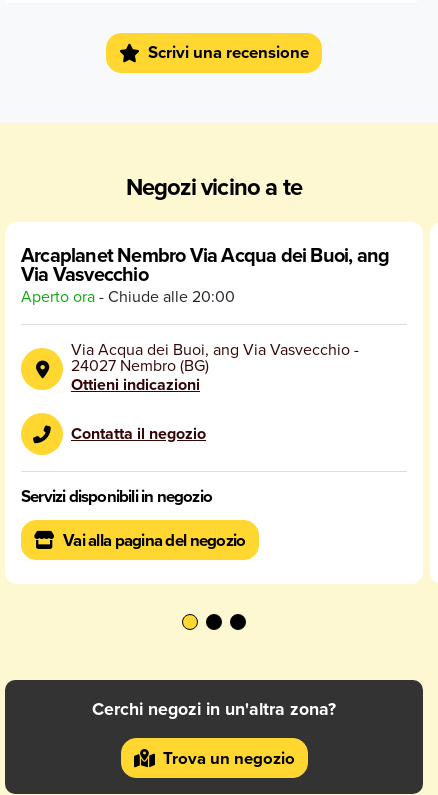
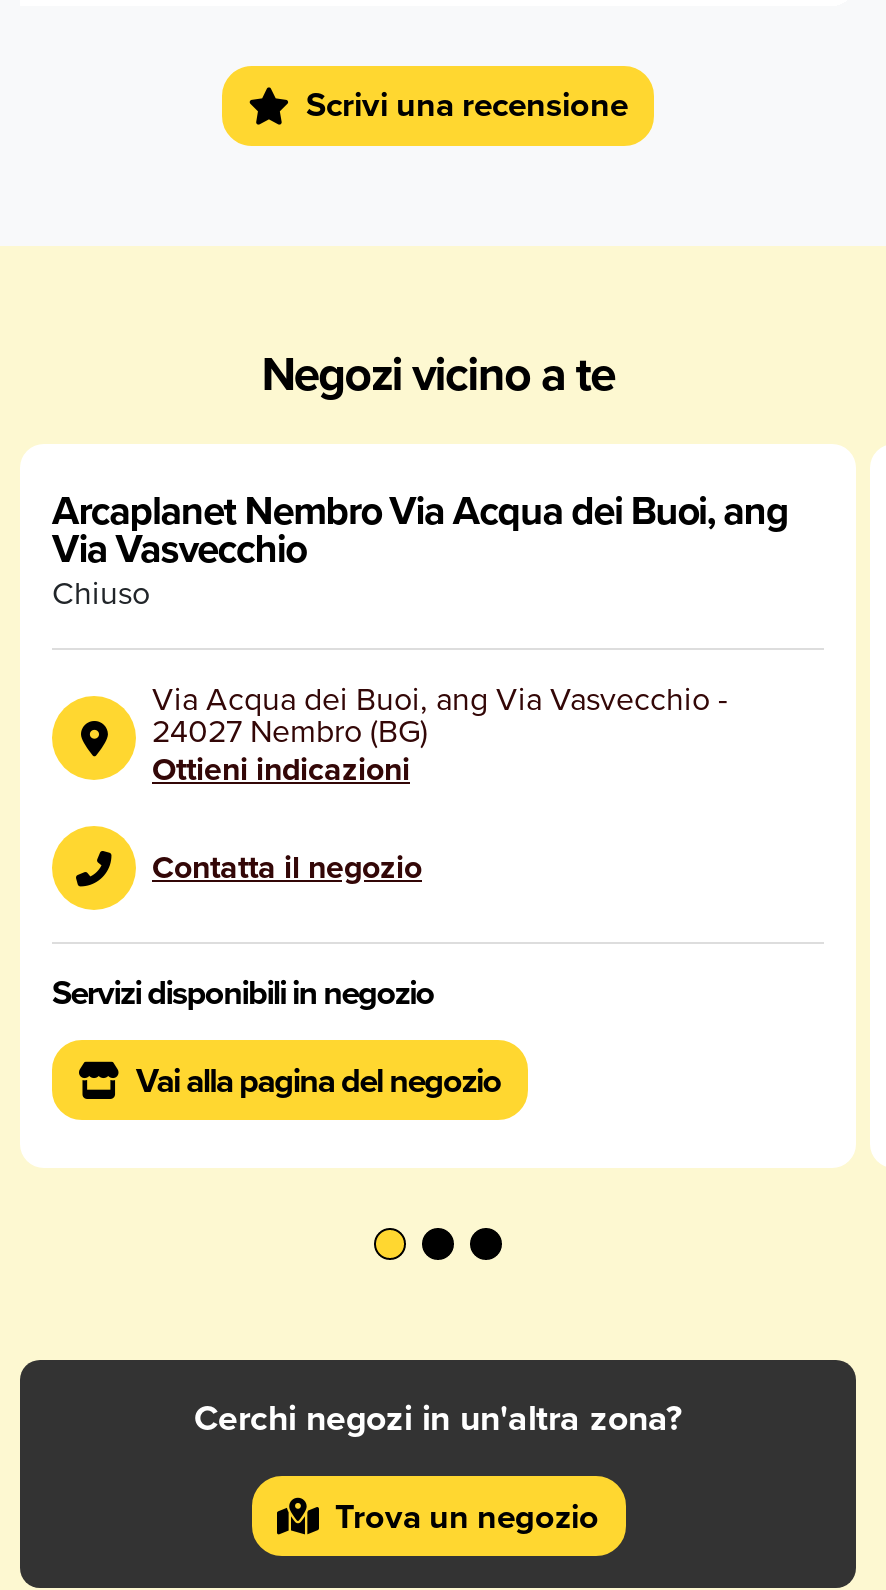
[21,285,235,307] Aperto ora - Chiude alle 20:00 -> [52,570,150,614] Chiuso

